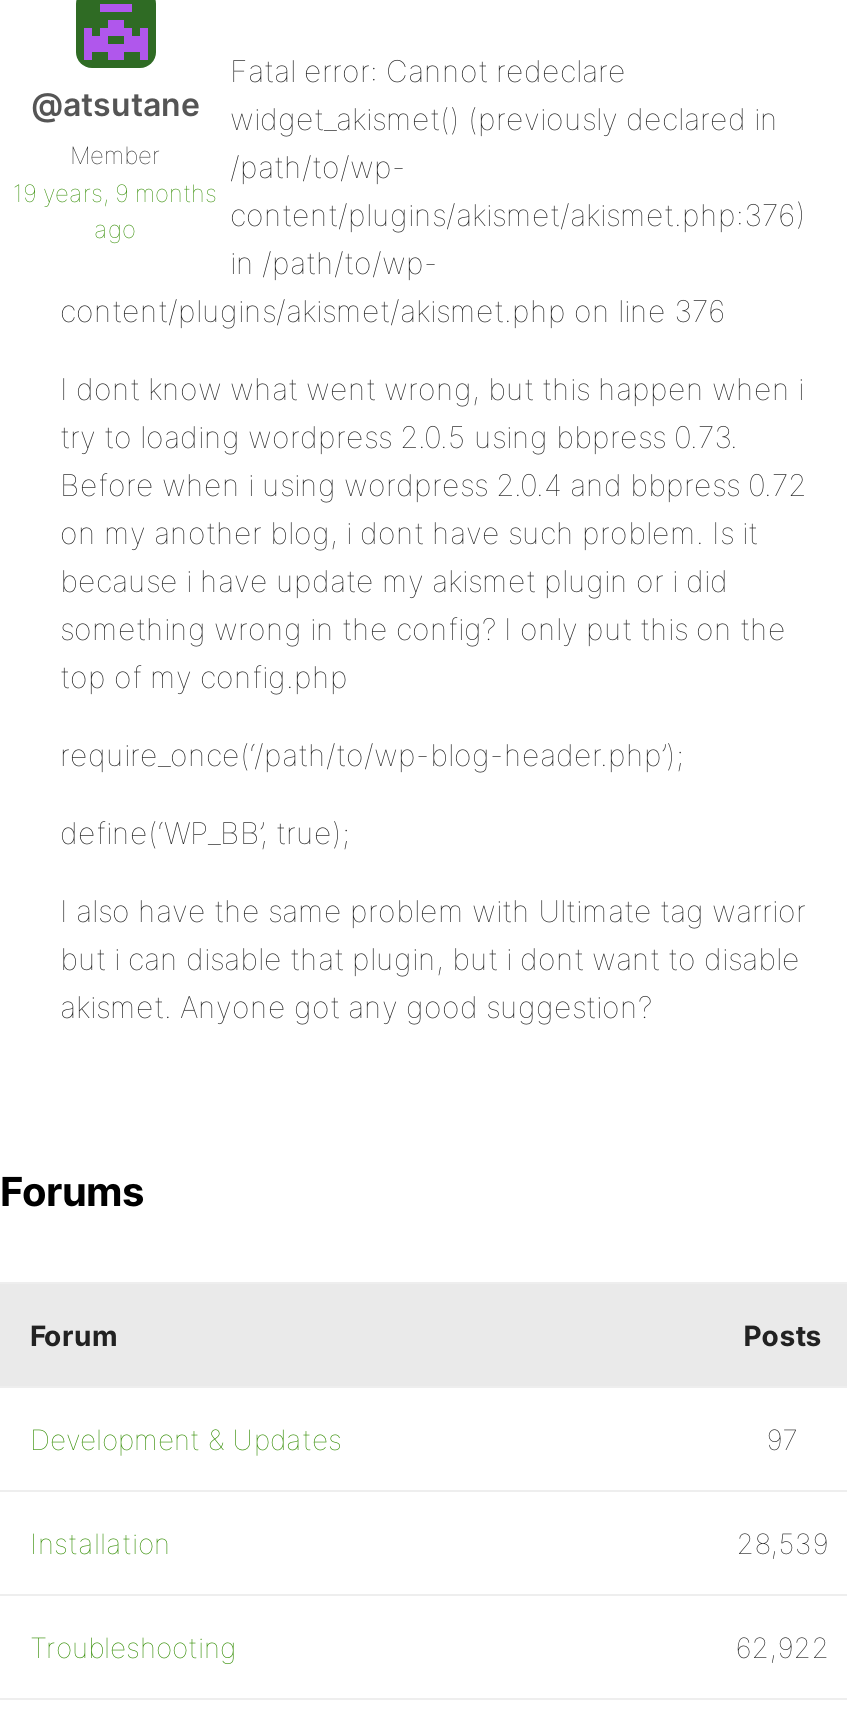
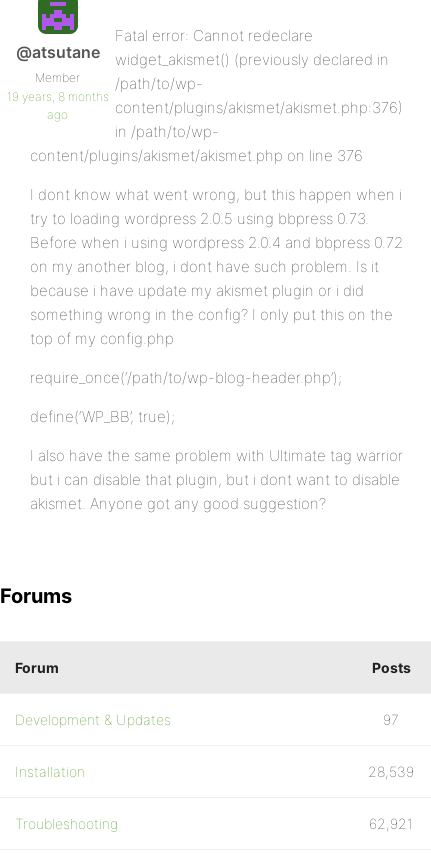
[13,178,217,208] 19 years, 9 months -> [6,89,108,104] 19 years, 8 months
[735,1630,829,1664] 62,922 -> [369,815,413,832] 62,921

